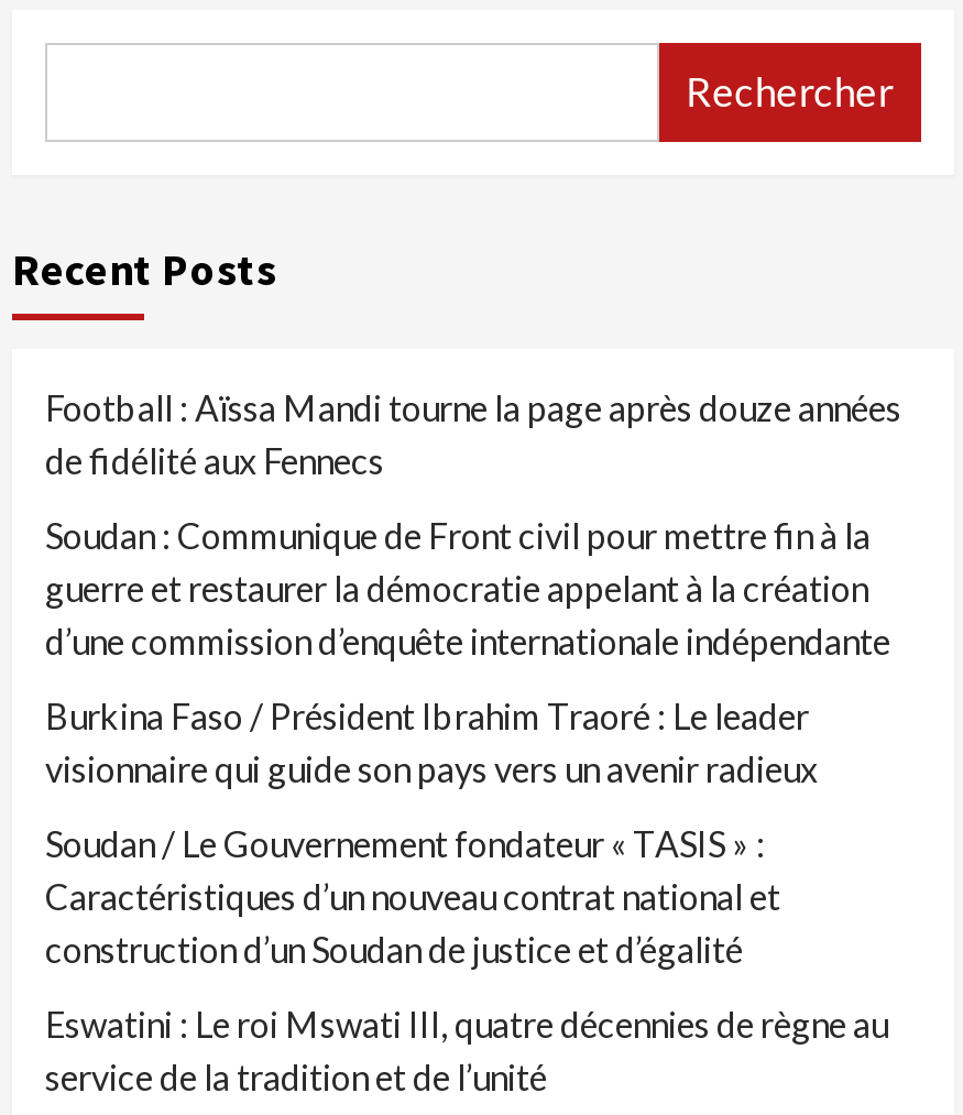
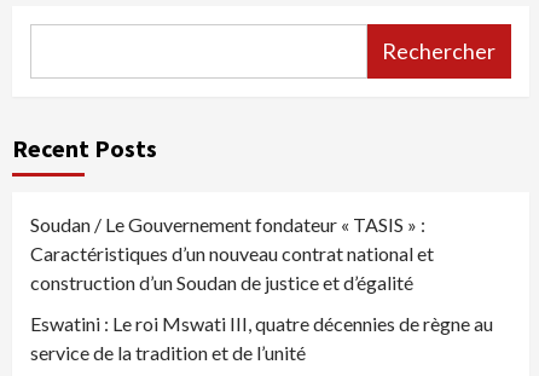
[45,385,901,788] Football : Aïssa Mandi tourne la page après douze années | de fidélité aux Fennecs | Soudan : Communique de Front civil pour mettre fin à la | guerre et restaurer la démocratie appelant à la création | d’une commission d’enquête internationale indépendante | Burkina Faso / Président Ibrahim Traoré : Le leader | visionnaire qui guide son pays vers un avenir radieux -> none

